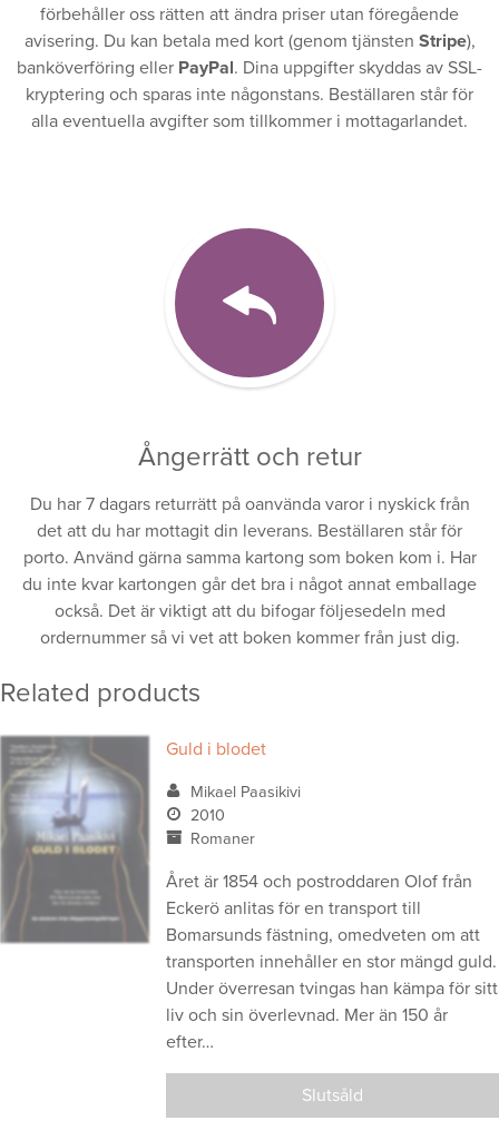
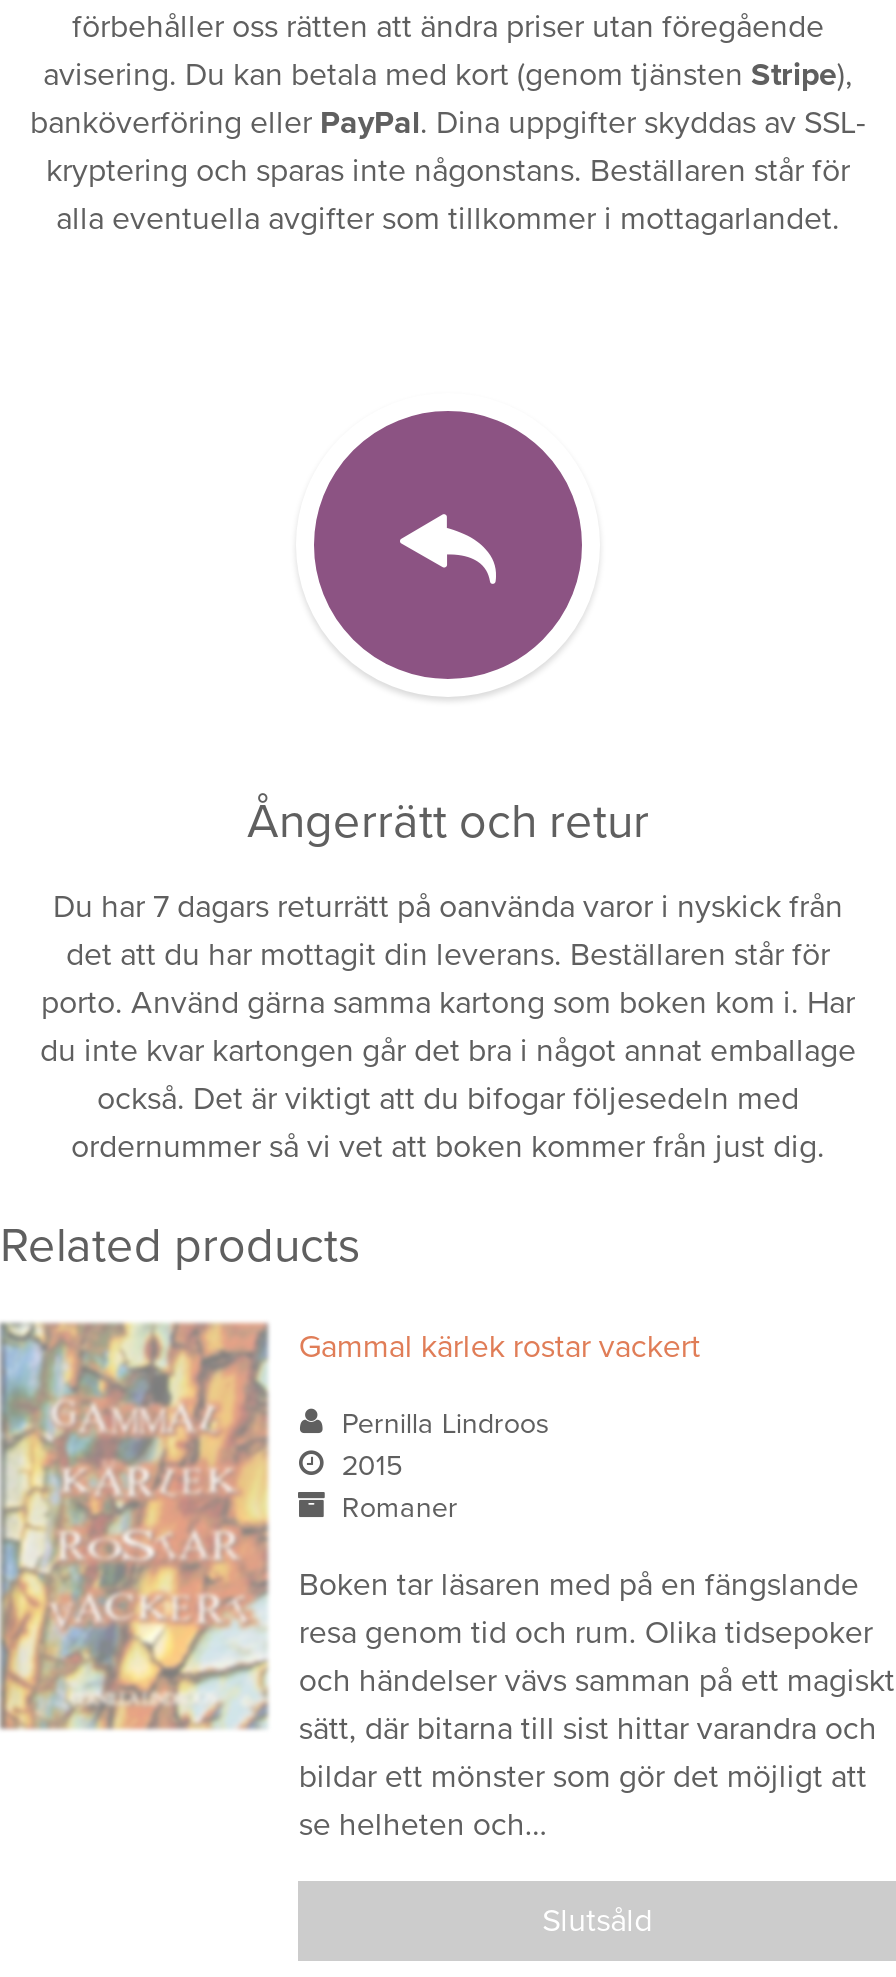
[3,735,267,963] [image] | Guld i blodet -> [6,1322,701,1732] [image] | Gammal kärlek rostar vackert
[190,783,301,825] Mikael Paasikivi | 2010 -> [342,1406,550,1482] Pernilla Lindroos | 2015
[166,870,498,1053] Året är 1854 och postroddaren Olof från | Eckerö anlitas för en transport till | Bomarsunds fästning, omedveten om att | transporten innehåller en stor mängd guld. | Under överresan tvingas han kämpa för sitt | liv och sin överlevnad. Mer än 150 år | efter… -> [299,1564,895,1844] Boken tar läsaren med på en fängslande | resa genom tid och rum. Olika tidsepoker | och händelser vävs samman på ett magiskt | sätt, där bitarna till sist hittar varandra och | bildar ett mönster som gör det möjligt att | se helheten och…

